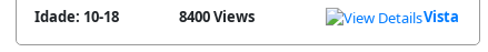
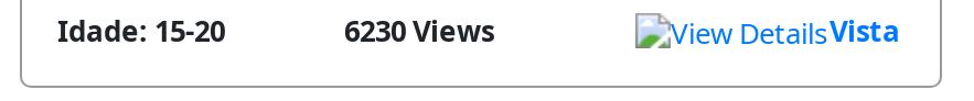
[34,7,255,26] Idade: 10-18 | 8400 Views -> [57,11,494,50] Idade: 15-20 | 6230 Views

